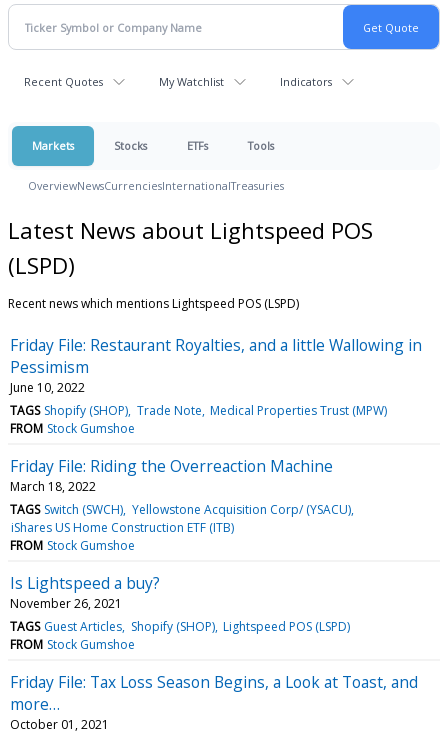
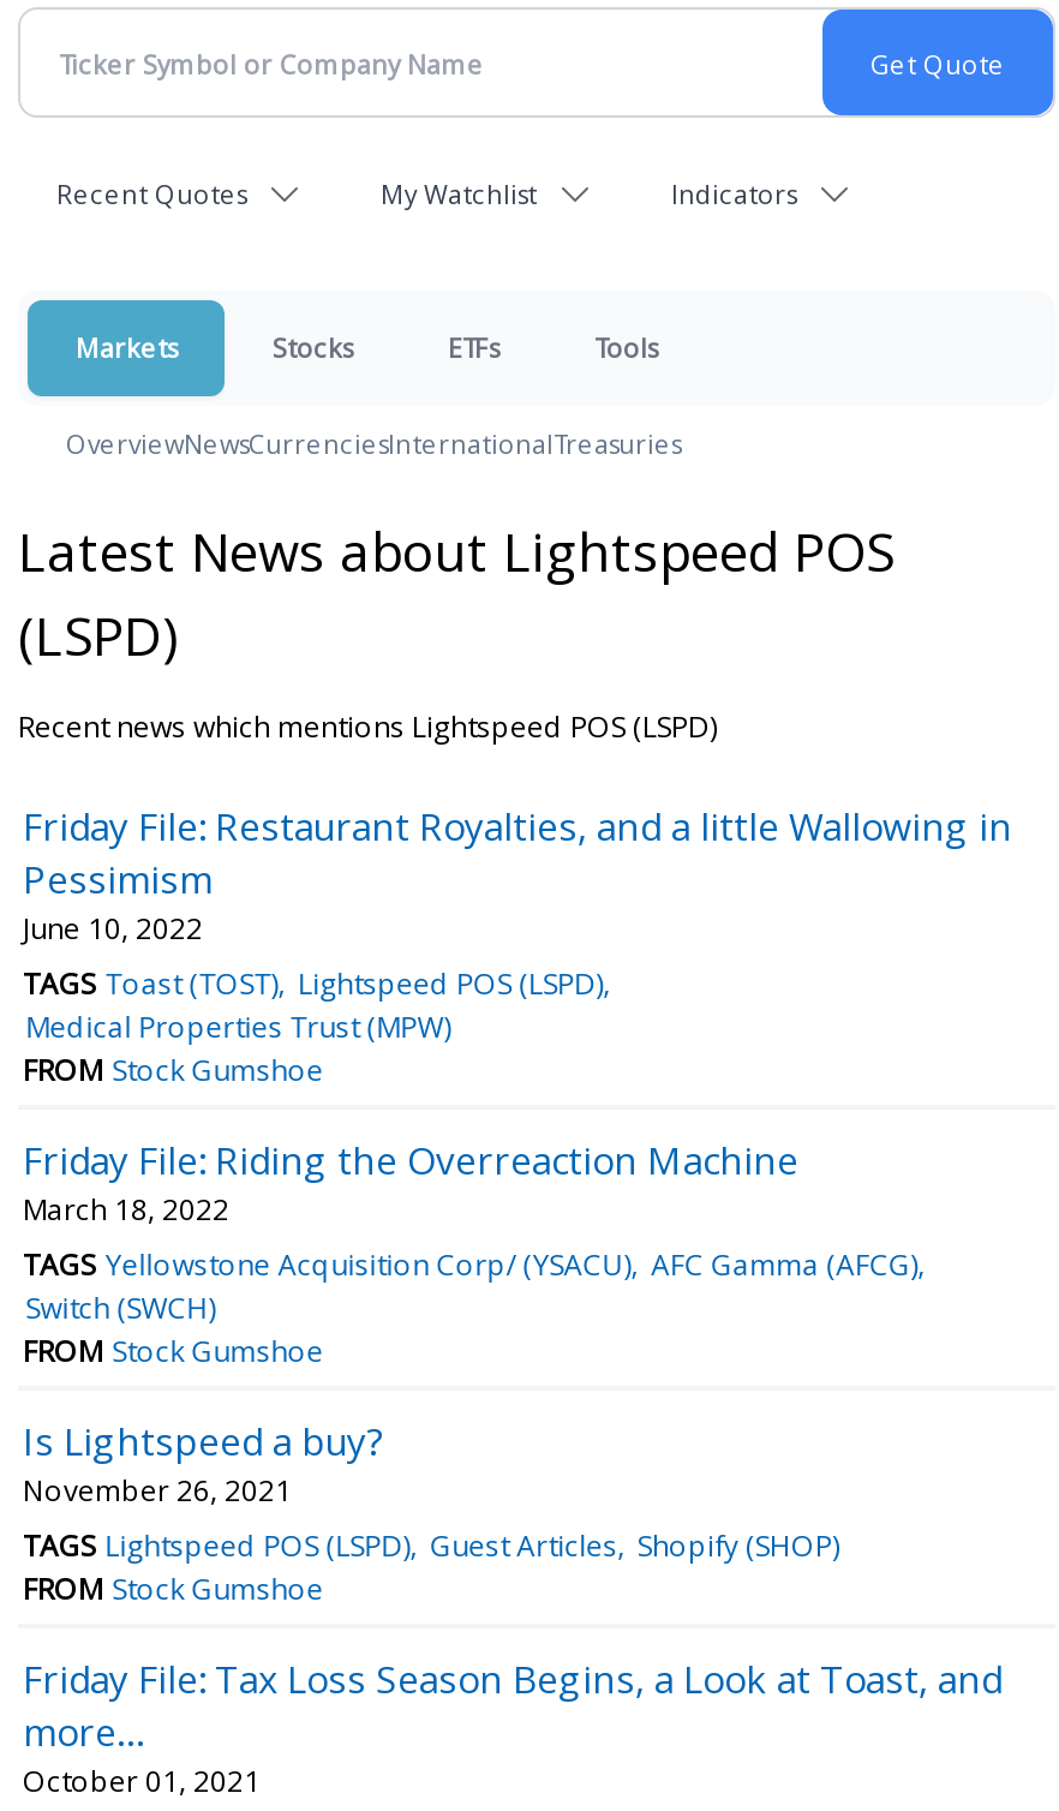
[10,402,387,419] TAGS Shopify (SHOP) Trade Note Medical Properties Trust (MPW) -> [23,963,603,1047] TAGS Toast (TOST) Lightspeed POS (LSPD) | Medical Properties Trust (MPW)
[10,501,351,536] TAGS Switch (SWCH) Yellowstone Acquisition Corp/ (YSACU) | iShares US Home Construction ETF (ITB) -> [23,1244,918,1328] TAGS Yellowstone Acquisition Corp/ (YSACU) AFC Gamma (AFCG) | Switch (SWCH)
[10,618,350,635] TAGS Guest Articles Shopify (SHOP) Lightspeed POS (LSPD) -> [23,1525,839,1566] TAGS Lightspeed POS (LSPD) Guest Articles Shopify (SHOP)

